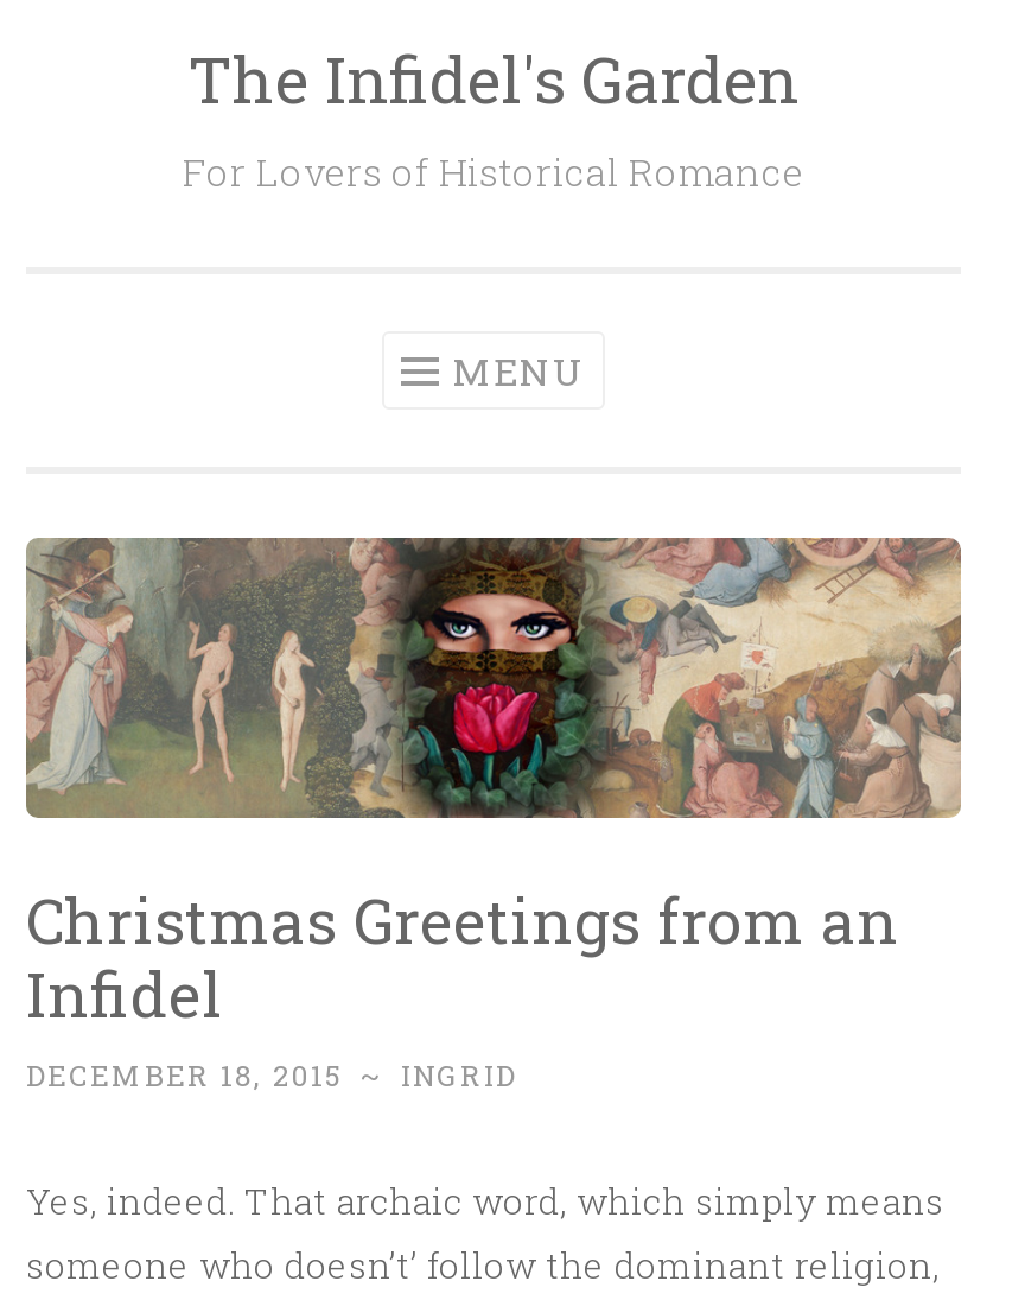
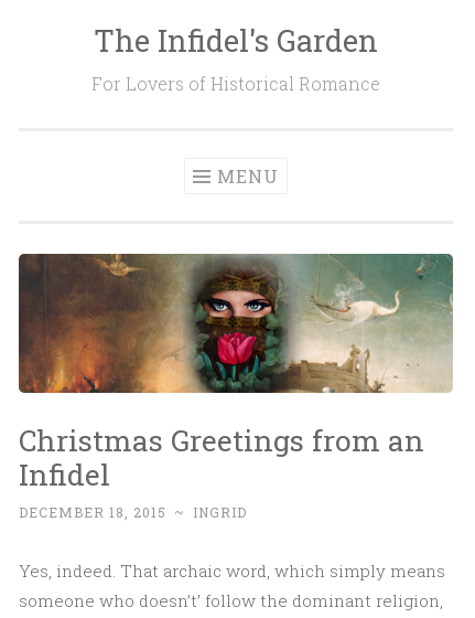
[24,535,963,820] [image] -> [19,253,453,394] [image]

